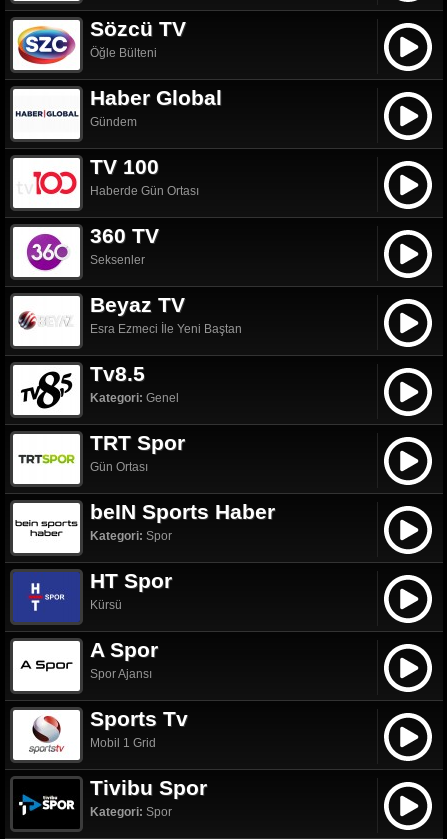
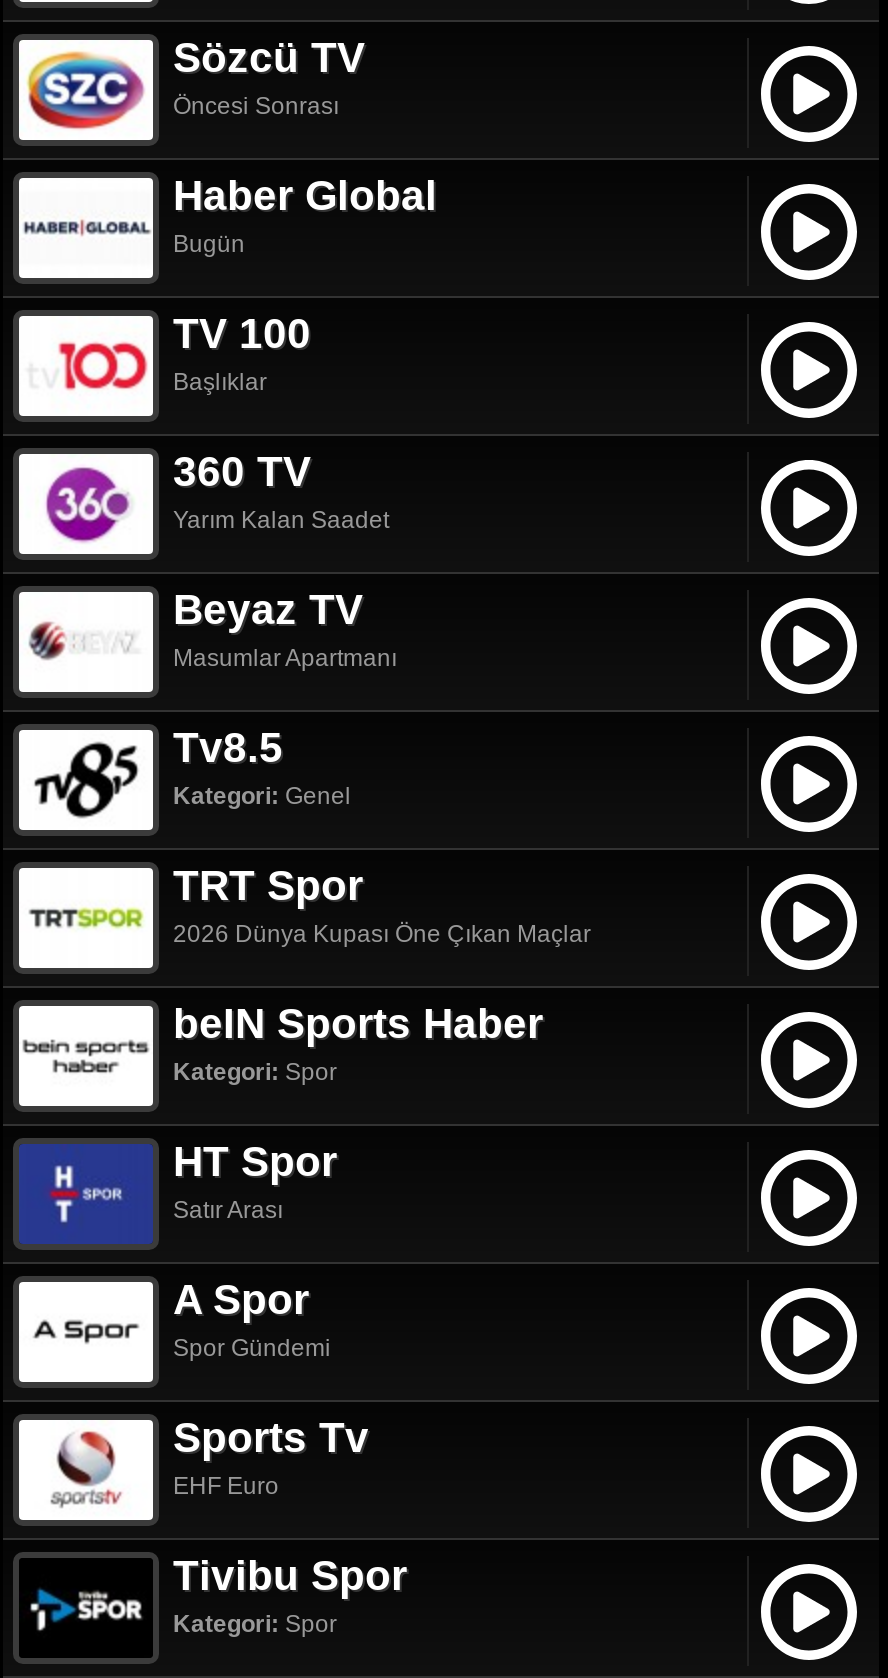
[90,46,157,60] Öğle Bülteni -> [173,92,339,120] Öncesi Sonrası
[90,115,137,129] Gündem -> [173,230,245,258] Bugün
[90,184,199,198] Haberde Gün Ortası -> [173,368,267,396] Başlıklar
[90,253,145,267] Seksenler -> [173,506,389,534] Yarım Kalan Saadet
[90,322,242,336] Esra Ezmeci İle Yeni Baştan -> [173,644,397,672] Masumlar Apartmanı
[90,460,148,474] Gün Ortası -> [173,920,591,948] 2026 Dünya Kupası Öne Çıkan Maçlar
[90,598,122,612] Kürsü -> [173,1196,283,1224] Satır Arası
[90,667,152,681] Spor Ajansı -> [173,1334,331,1362] Spor Gündemi
[90,736,156,750] Mobil 1 Grid -> [173,1472,279,1500] EHF Euro

